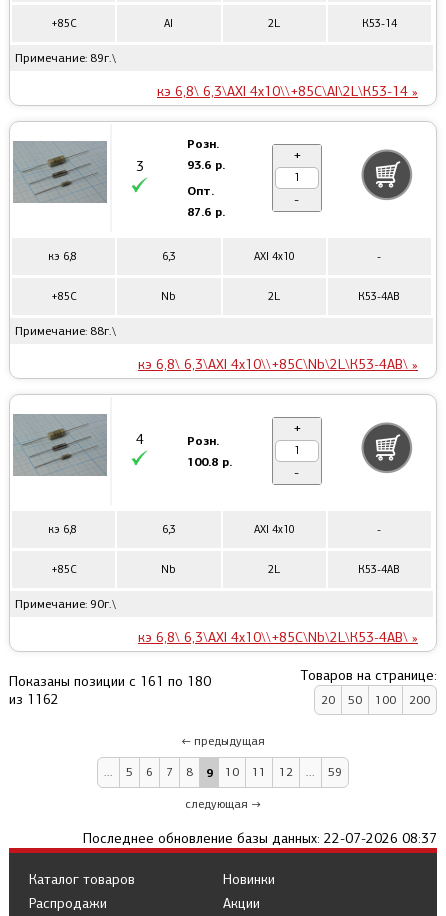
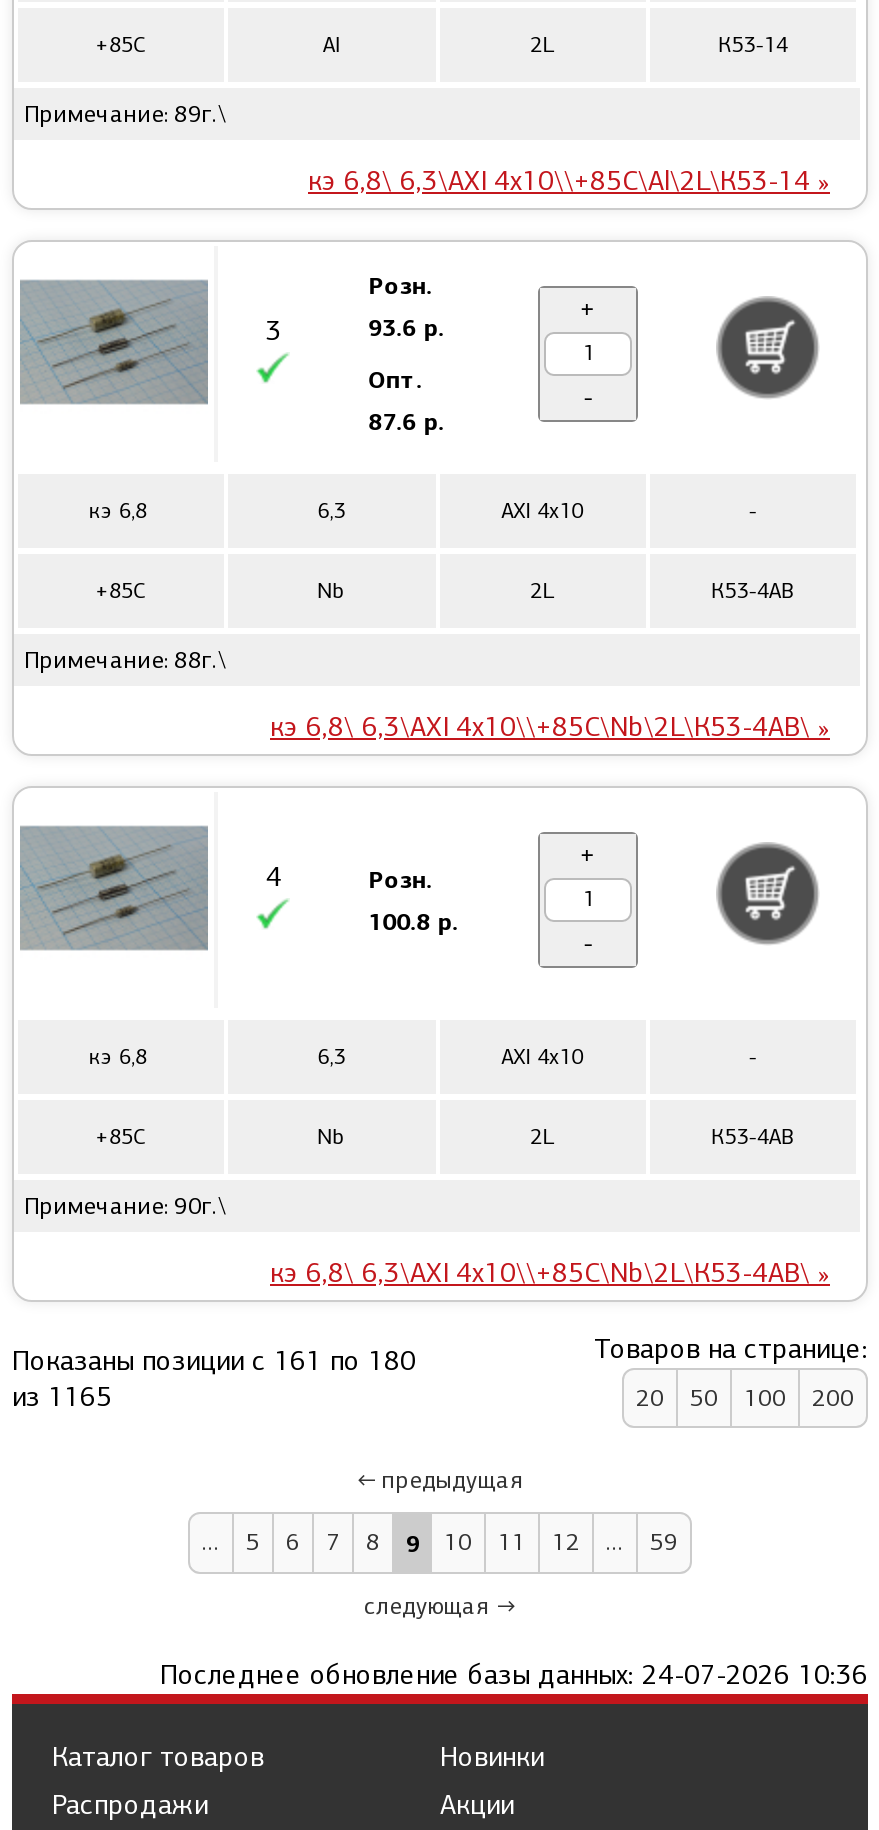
[9,691,59,708] из 1162 -> [12,1380,112,1414] из 1165
[83,830,437,847] Последнее обновление базы данных: 22-07-2026 08:37 -> [160,1658,868,1692] Последнее обновление базы данных: 24-07-2026 10:36

